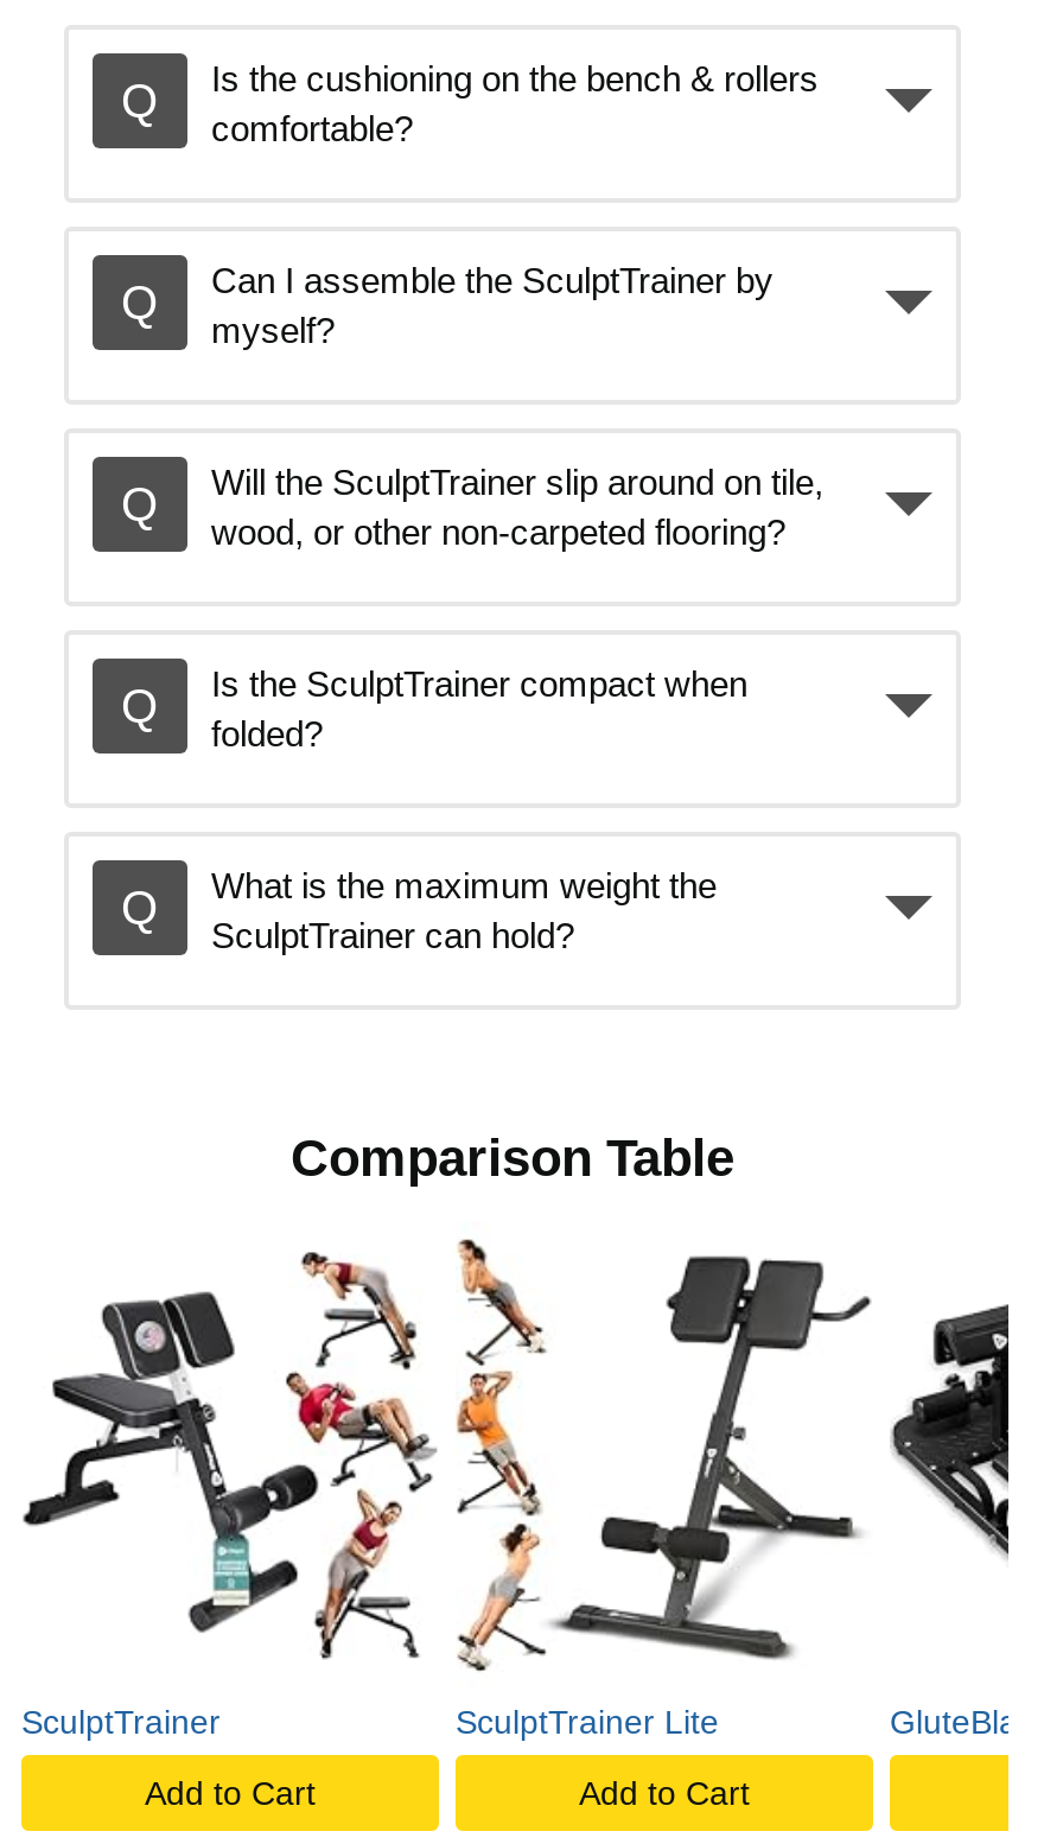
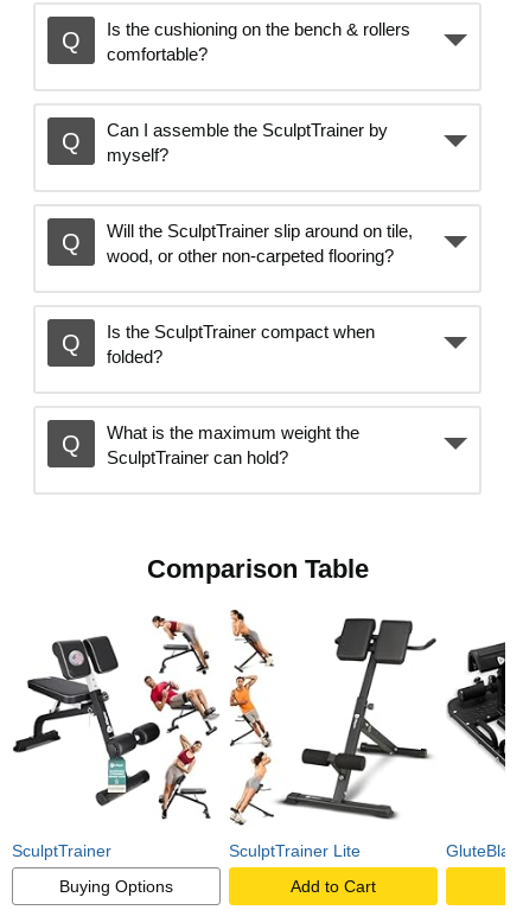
[145,1773,316,1811] Add to Cart -> [59,876,173,895] Buying Options

